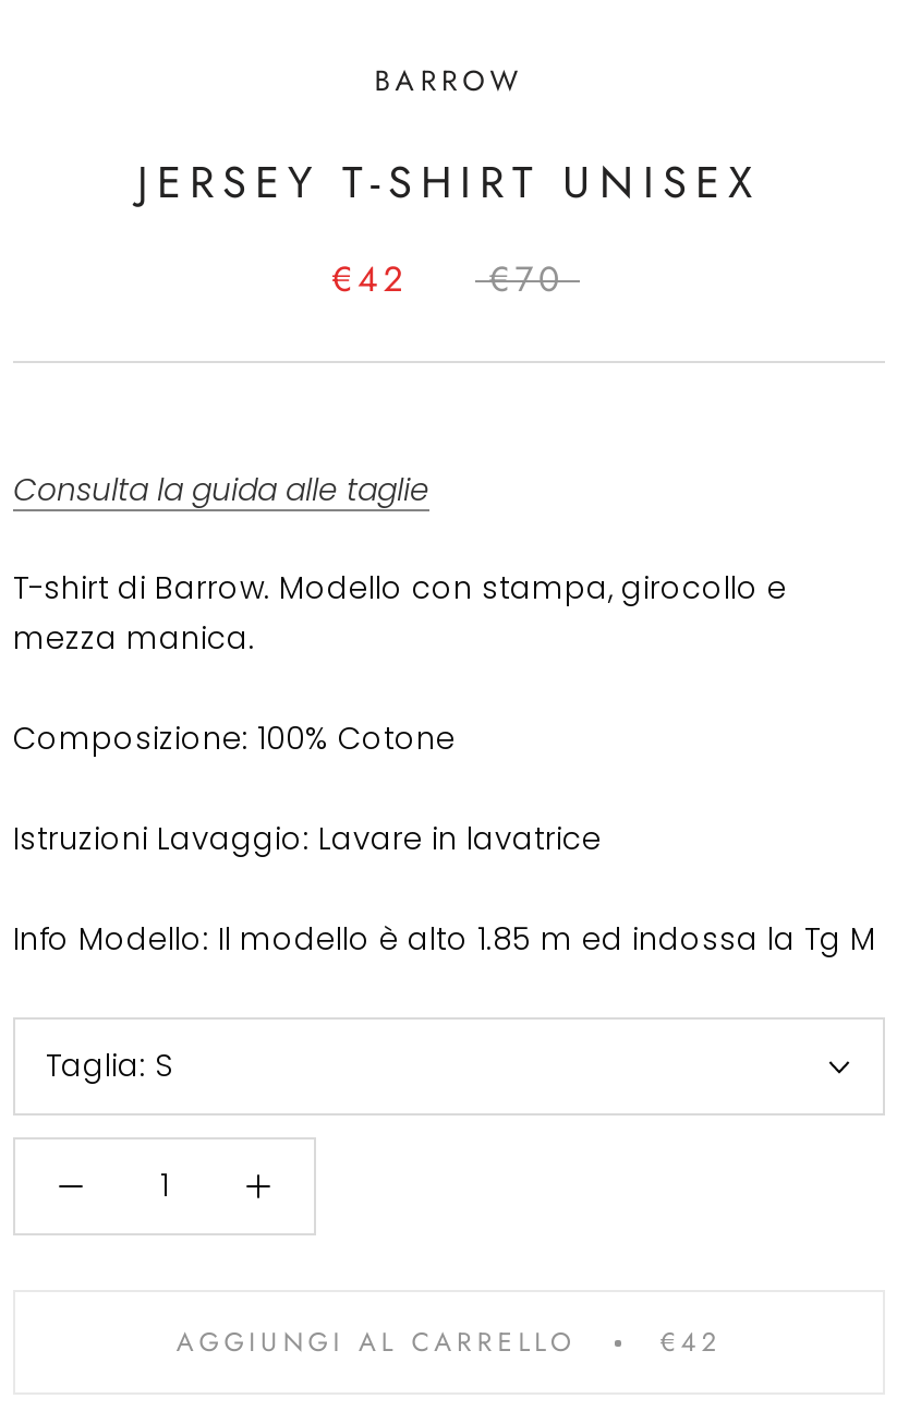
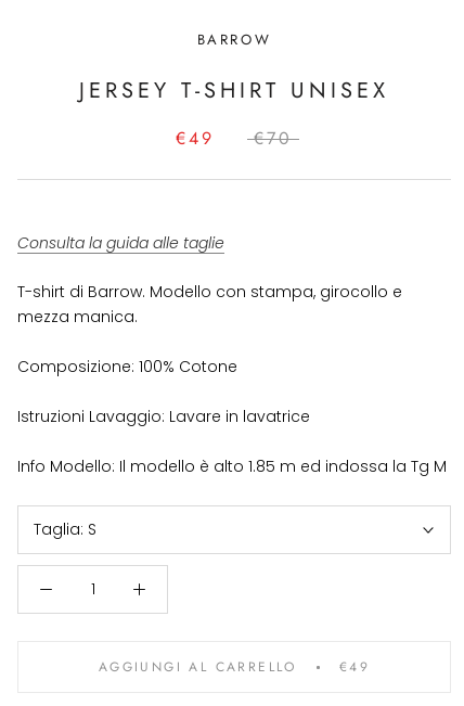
[332,254,409,304] €42 -> [176,126,214,151] €49
[660,1323,722,1362] €42 -> [339,657,370,677] €49

